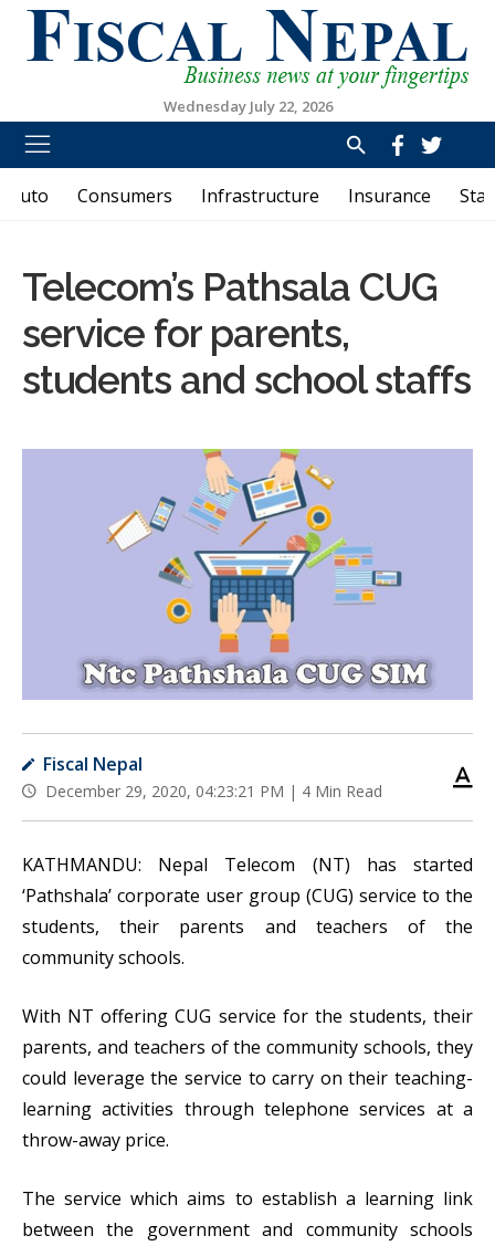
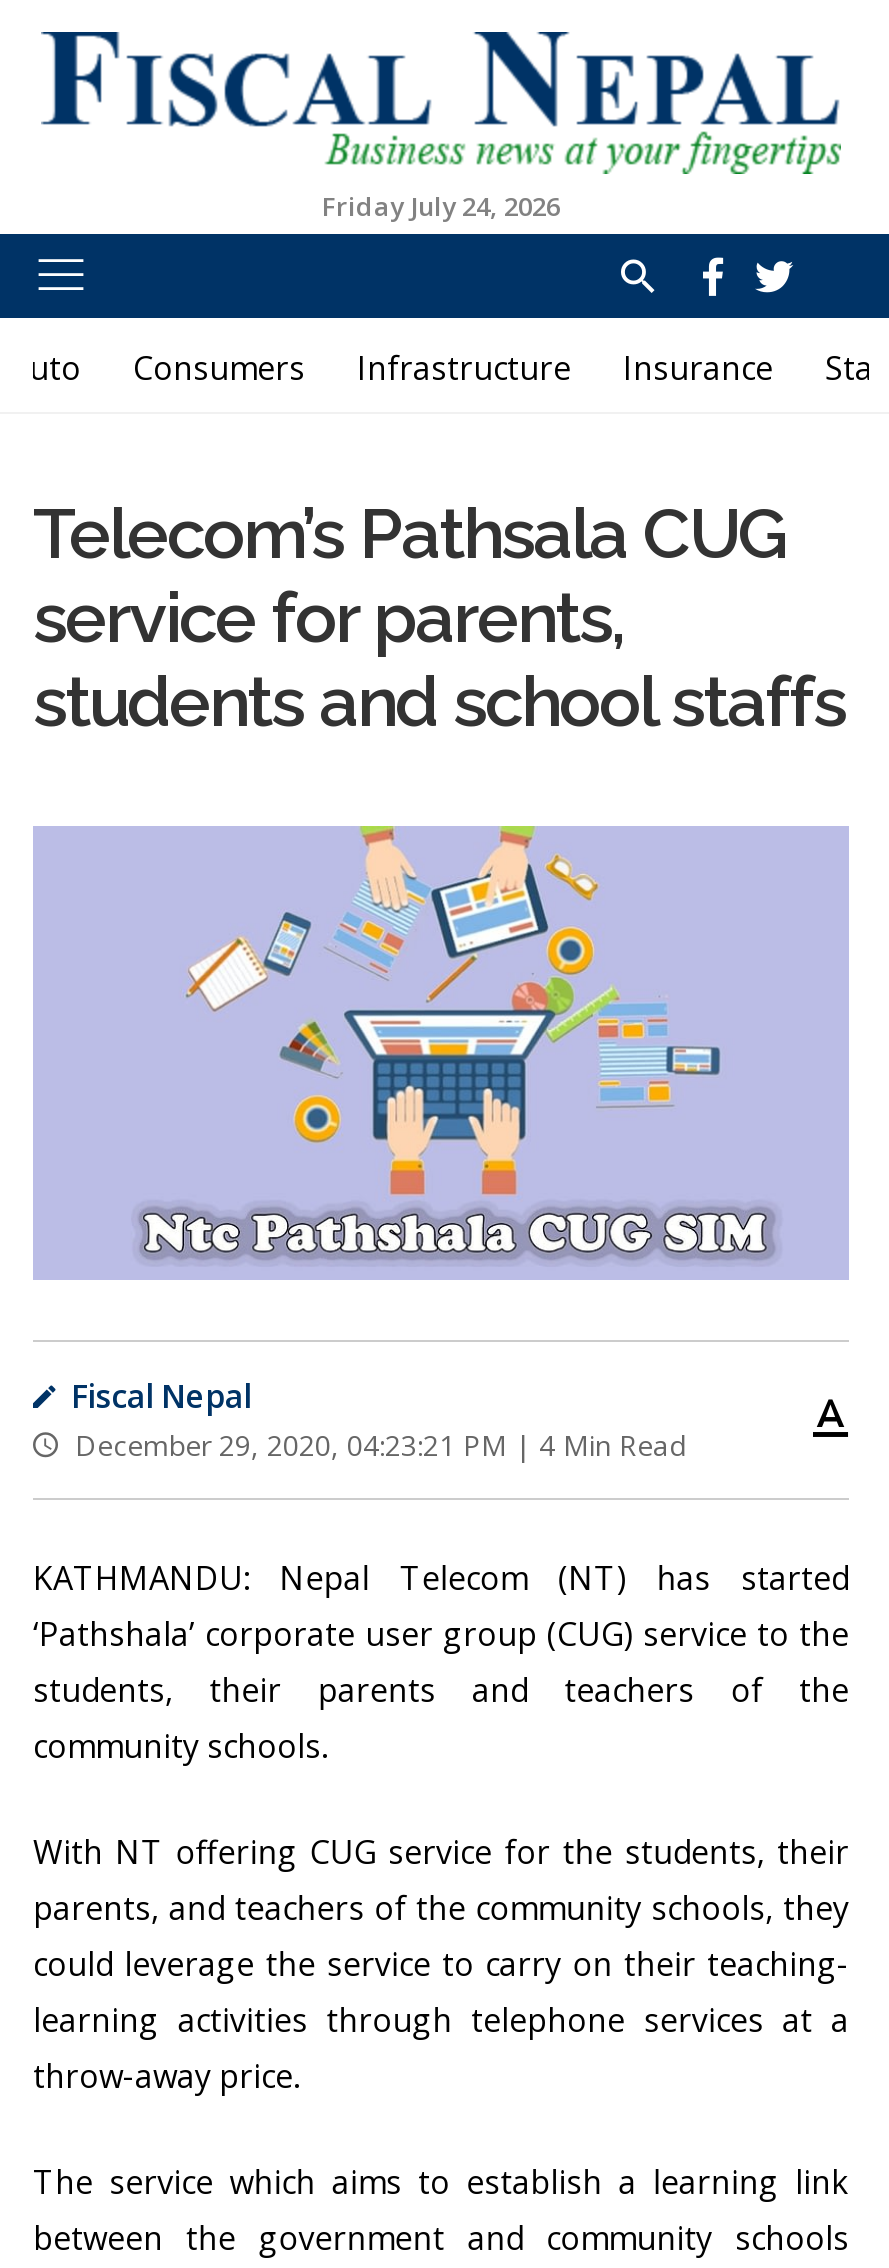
[163,96,332,116] Wednesday July 22, 2026 -> [322,188,560,224] Friday July 24, 2026

